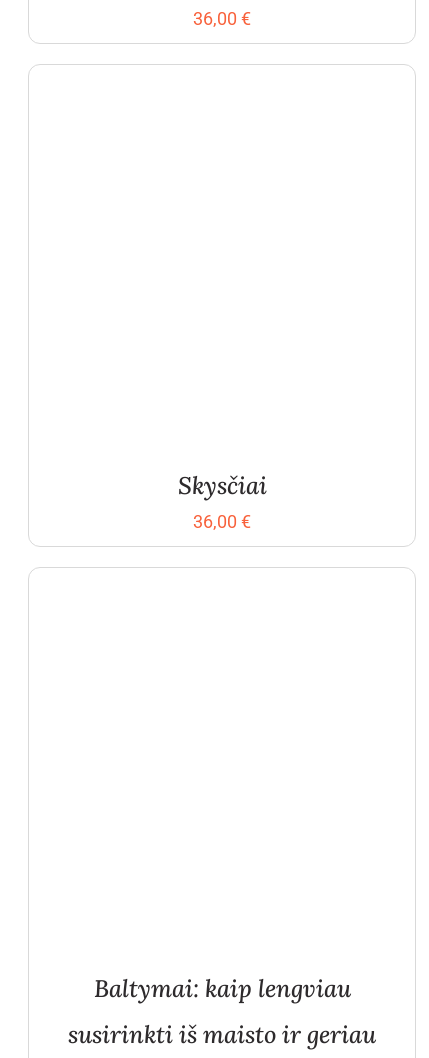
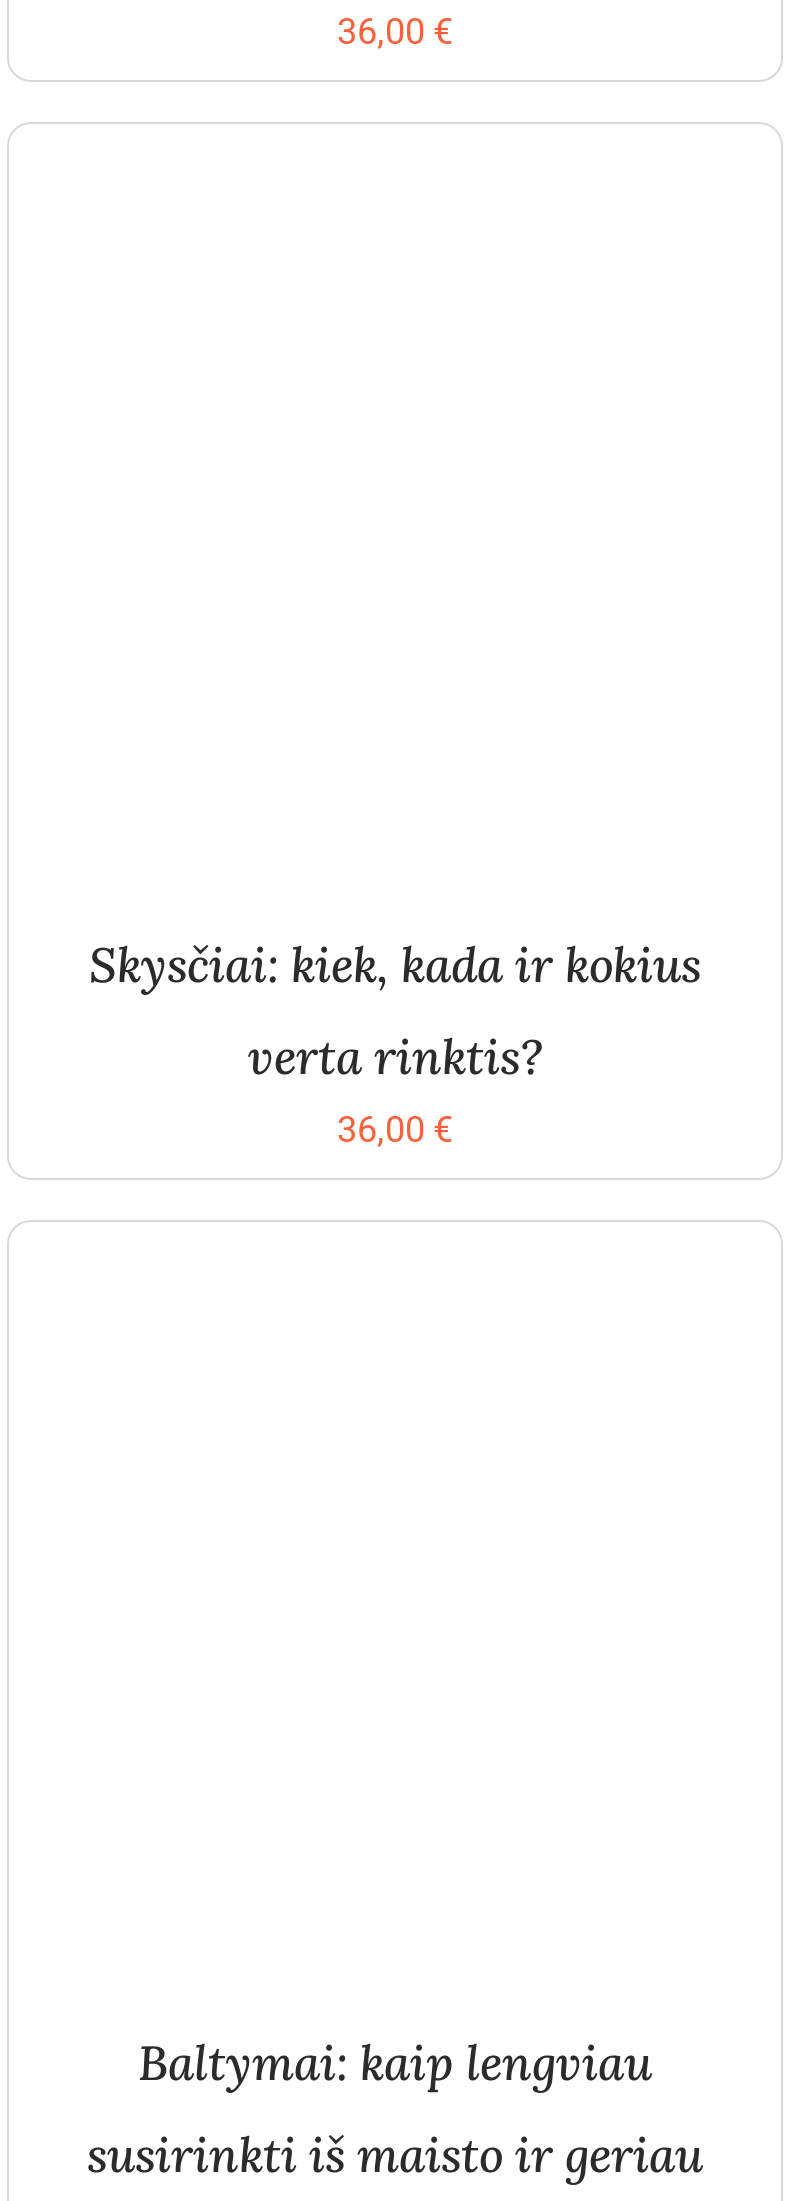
[177,470,266,501] Skysčiai -> [89,934,701,1088] Skysčiai: kiek, kada ir kokius | verta rinktis?

